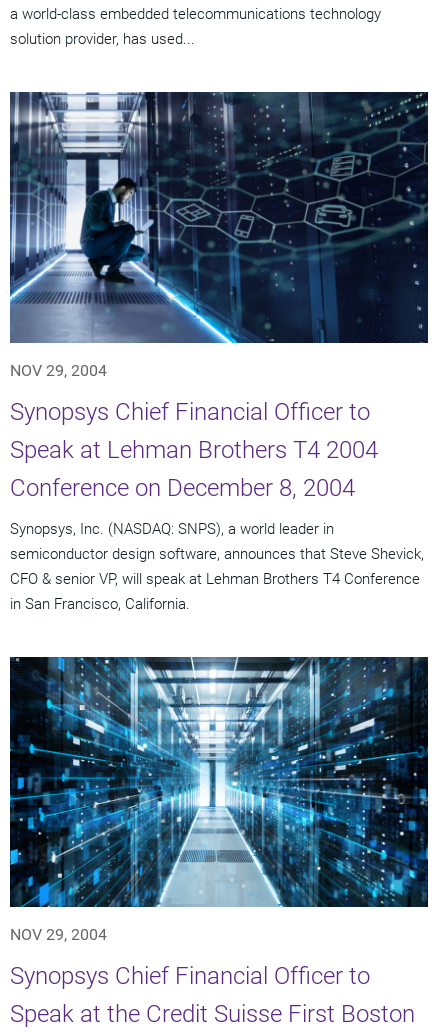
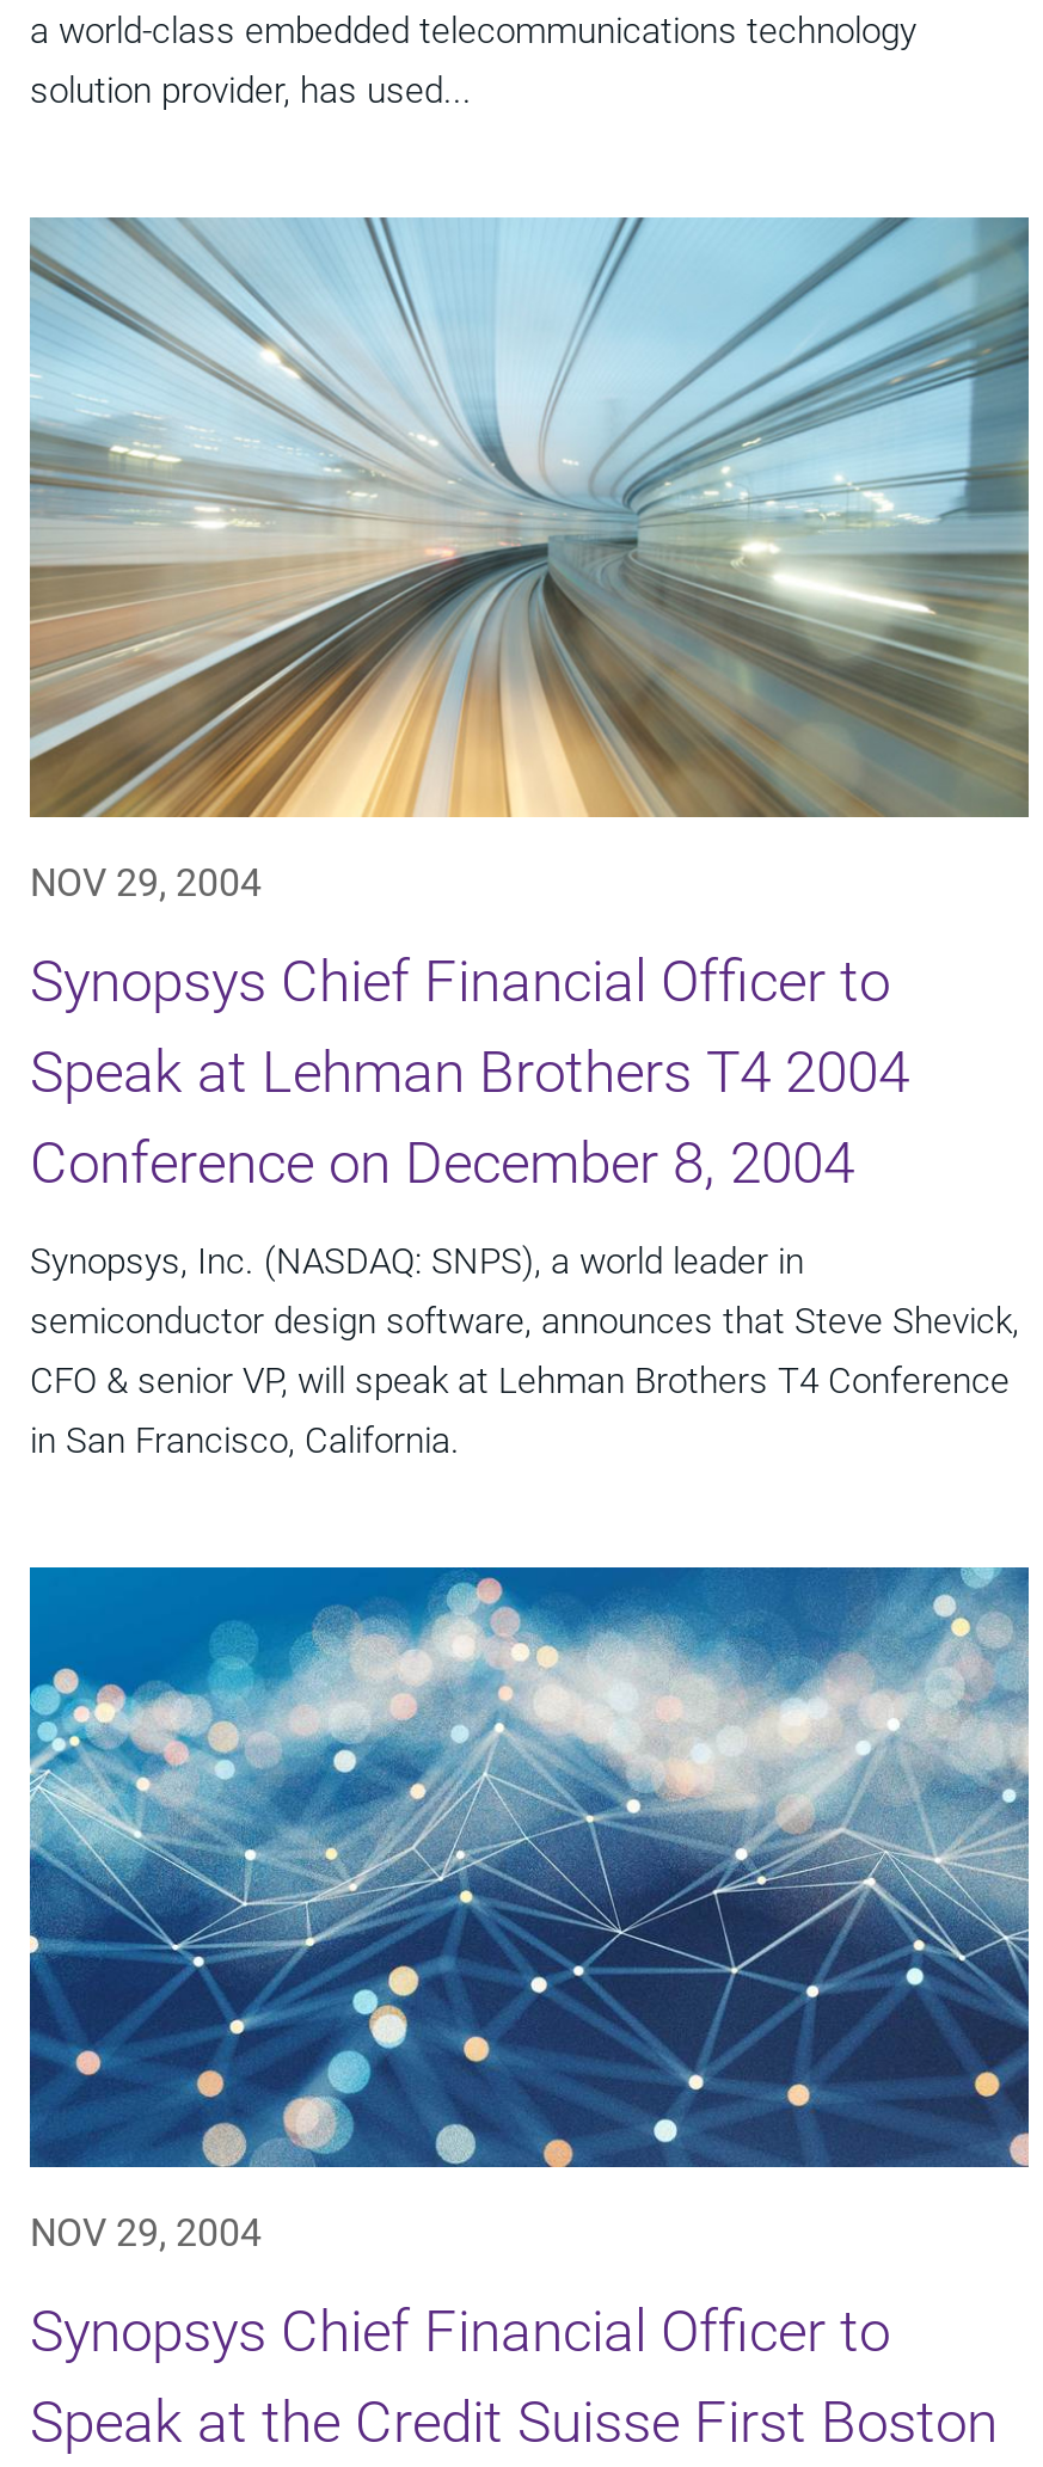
[9,91,429,344] [image] -> [27,216,1031,818] [image]
[9,656,429,908] [image] -> [27,1564,1031,2168] [image]

